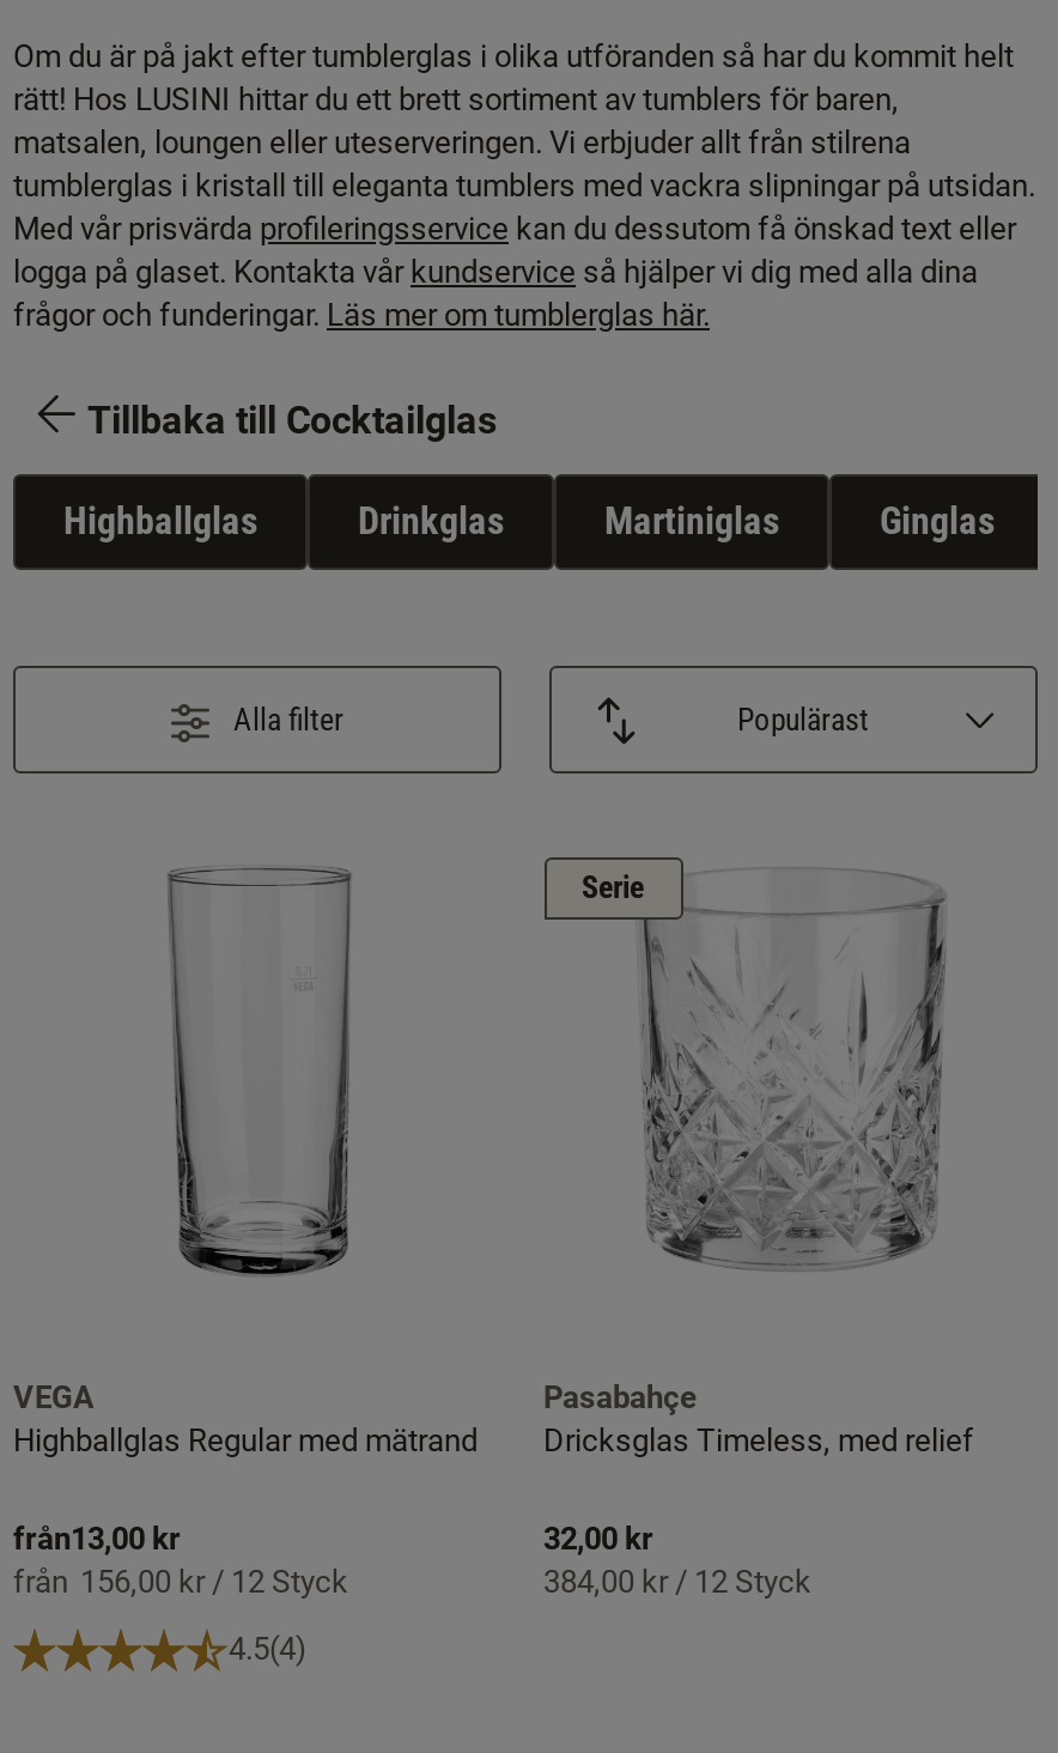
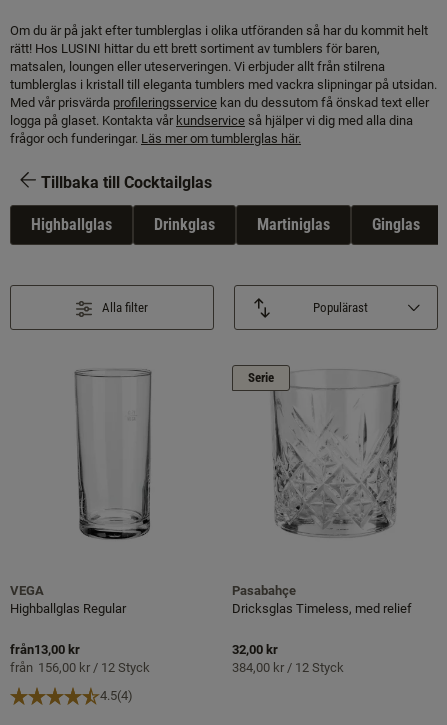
[13,1421,478,1457] Highballglas Regular med mätrand -> [10,600,126,615] Highballglas Regular

